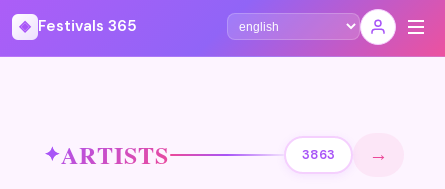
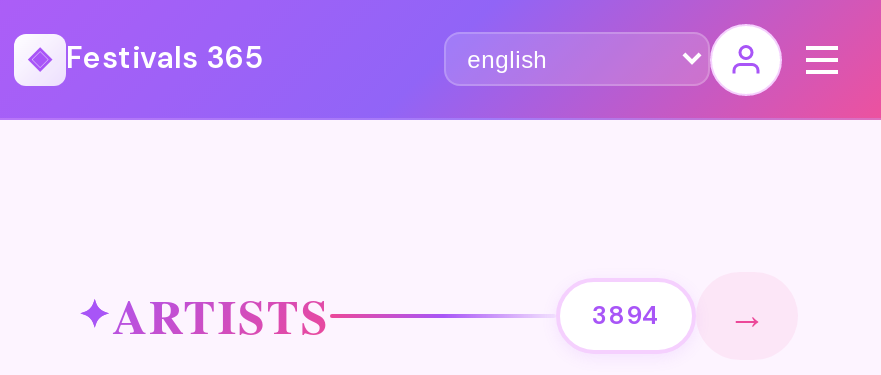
[302,146,335,163] 3863 -> [592,299,660,333] 3894

